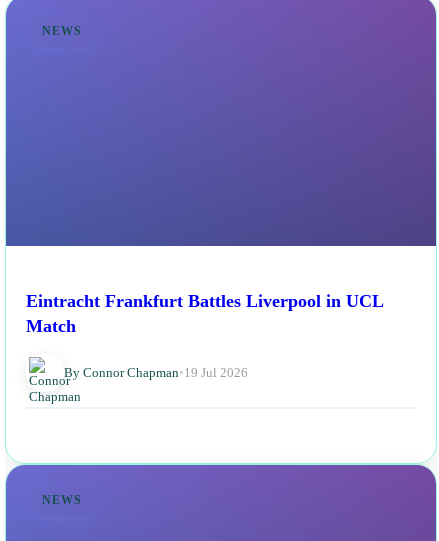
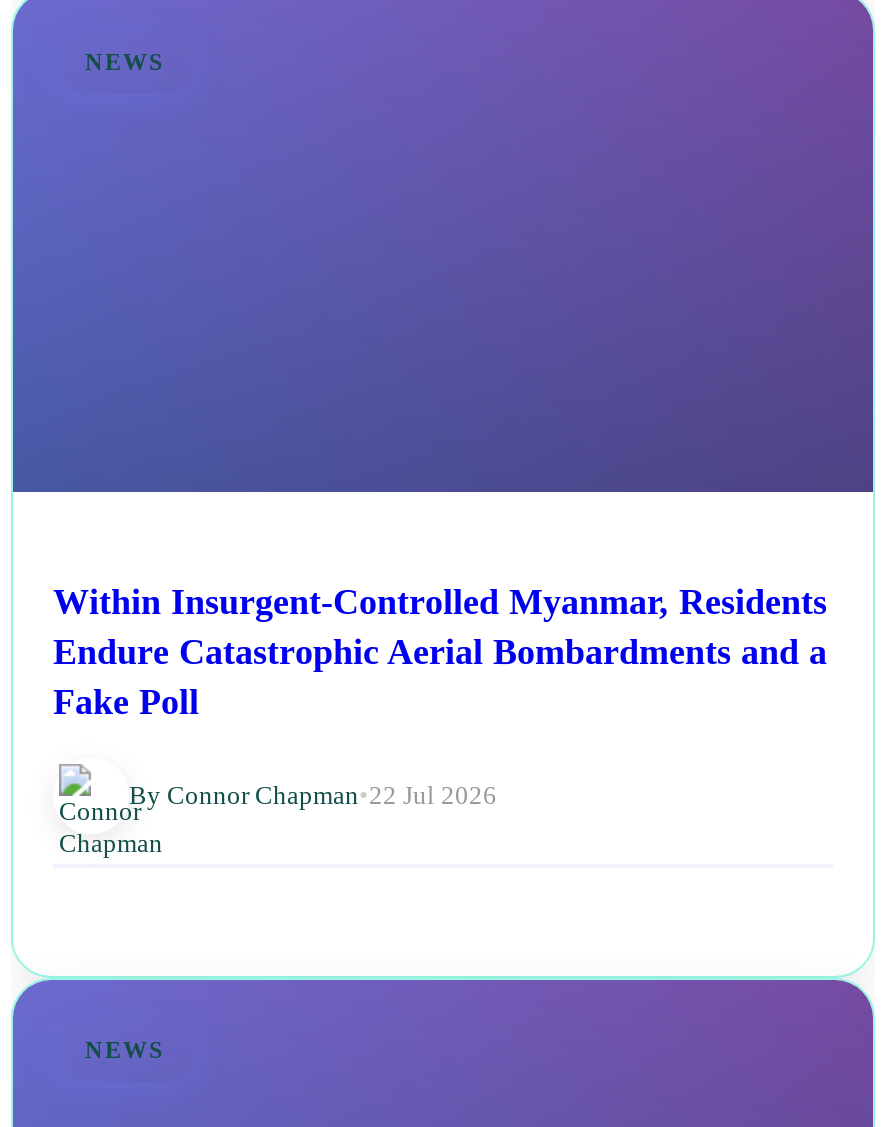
[26,291,383,336] Eintracht Frankfurt Battles Liverpool in UCL | Match -> [53,582,827,722] Within Insurgent-Controlled Myanmar, Residents | Endure Catastrophic Aerial Bombardments and a | Fake Poll
[64,365,248,380] By Connor Chapman • 19 Jul 2026 -> [129,780,497,810] By Connor Chapman • 22 Jul 2026

